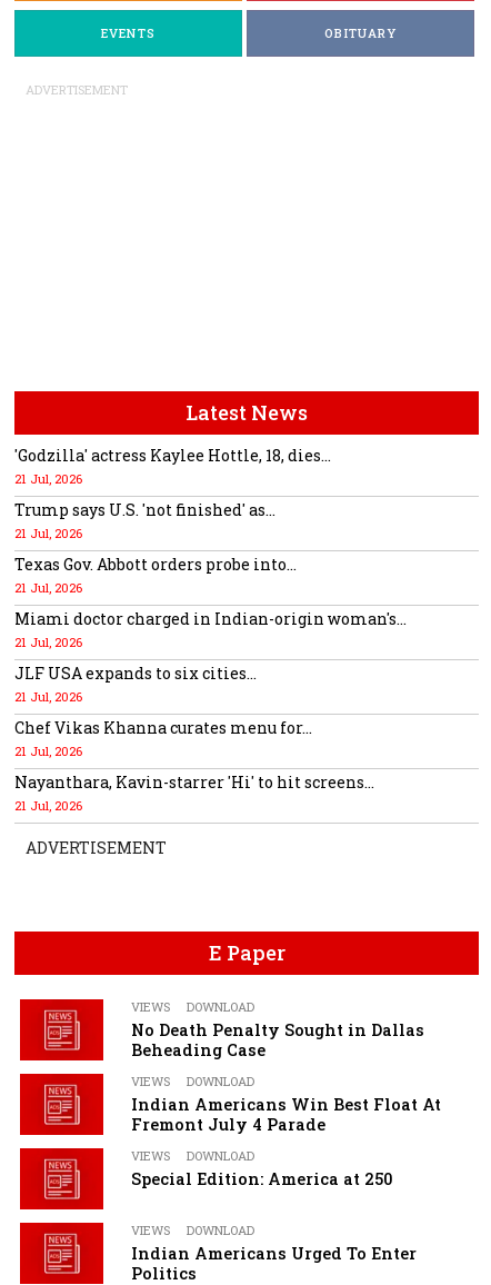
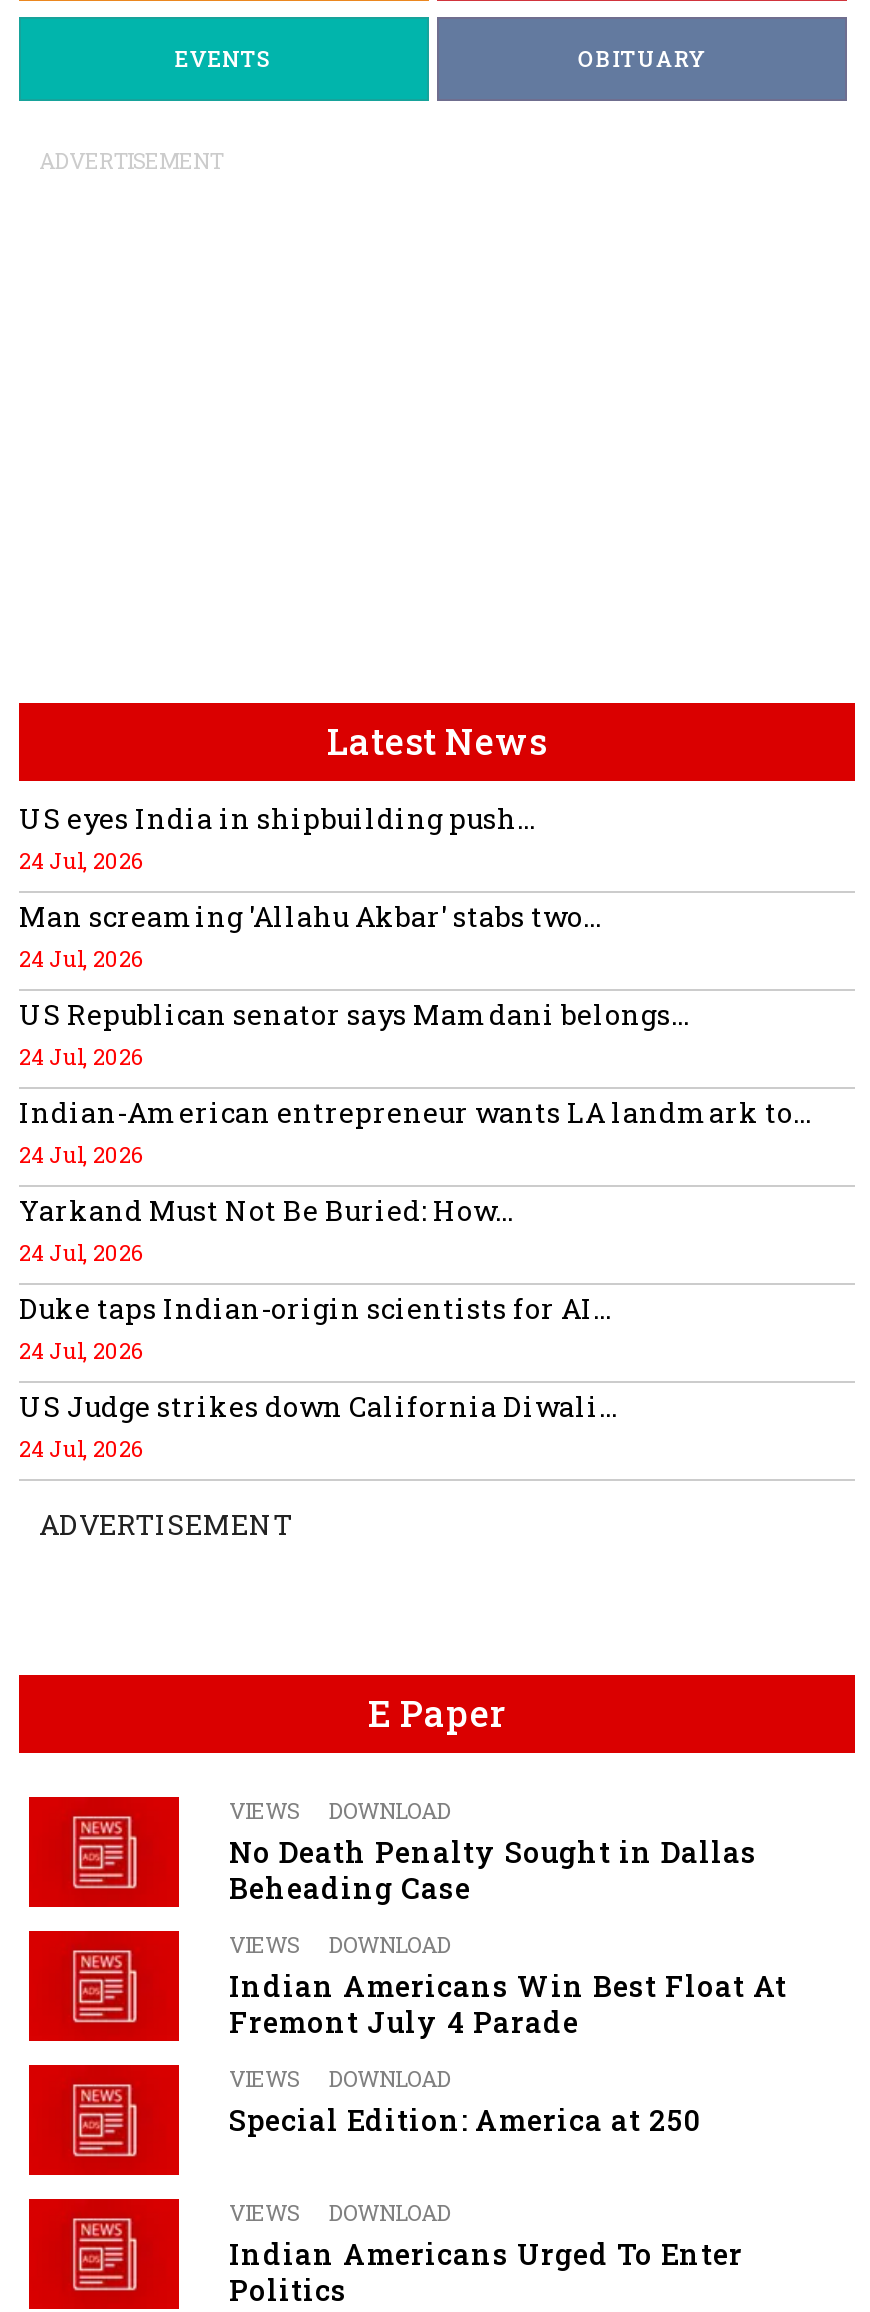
[14,444,331,487] 'Godzilla' actress Kaylee Hottle, 18, dies... | 21 Jul, 2026 -> [19,800,535,876] US eyes India in shipbuilding push... | 24 Jul, 2026
[14,499,275,541] Trump says U.S. 'not finished' as... | 21 Jul, 2026 -> [19,898,601,974] Man screaming 'Allahu Akbar' stabs two... | 24 Jul, 2026
[14,553,297,596] Texas Gov. Abbott orders probe into... | 21 Jul, 2026 -> [19,996,689,1072] US Republican senator says Mamdani belongs... | 24 Jul, 2026
[14,608,407,650] Miami doctor charged in Indian-origin woman's... | 21 Jul, 2026 -> [19,1094,811,1170] Indian-American entrepreneur wants LA landmark to... | 24 Jul, 2026
[14,662,257,705] JLF USA expands to six cities... | 21 Jul, 2026 -> [19,1192,513,1268] Yarkand Must Not Be Buried: How... | 24 Jul, 2026
[14,717,312,759] Chef Vikas Khanna curates menu for... | 21 Jul, 2026 -> [19,1290,611,1366] Duke taps Indian-origin scientists for AI... | 24 Jul, 2026
[14,771,374,813] Nayanthara, Kavin-starrer 'Hi' to hit screens... | 21 Jul, 2026 -> [19,1388,617,1464] US Judge strikes down California Diwali... | 24 Jul, 2026

